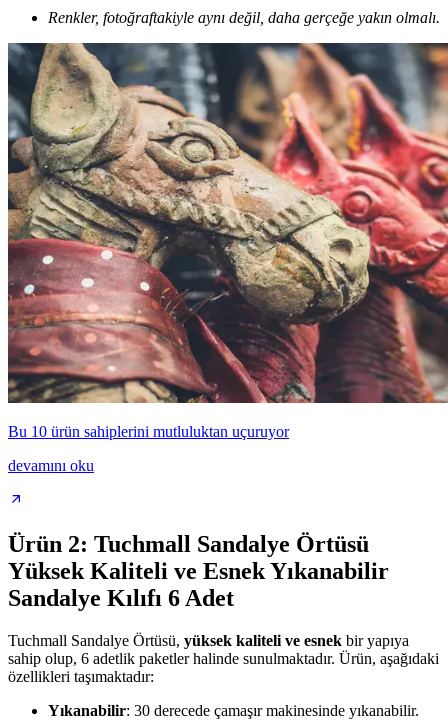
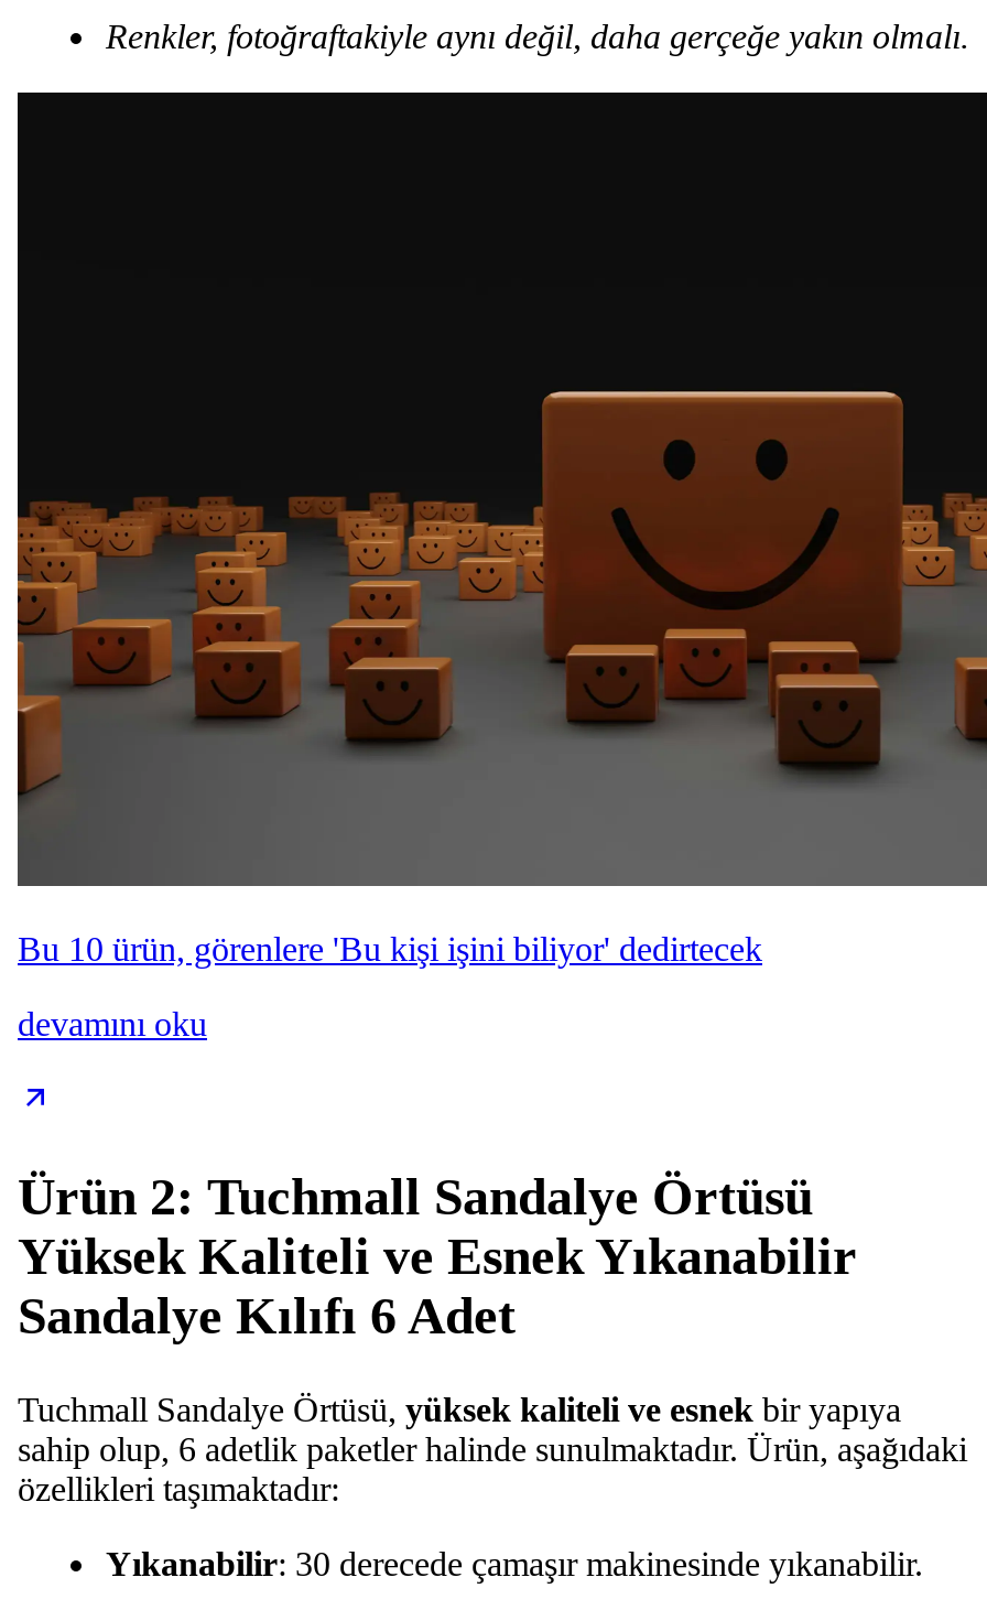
[7,42,445,440] [image] | Bu 10 ürün sahiplerini mutluluktan uçuruyor -> [15,90,980,968] [image] | Bu 10 ürün, görenlere 'Bu kişi işini biliyor' dedirtecek

